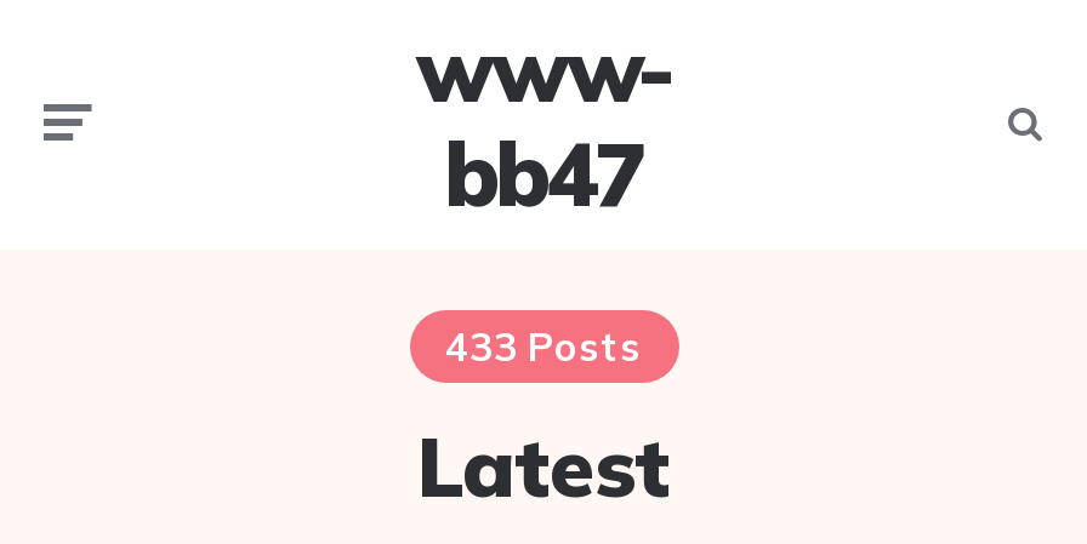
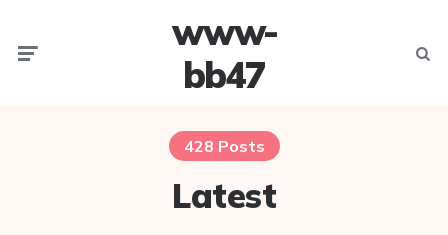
[445,322,642,371] 433 Posts -> [183,136,264,156] 428 Posts

